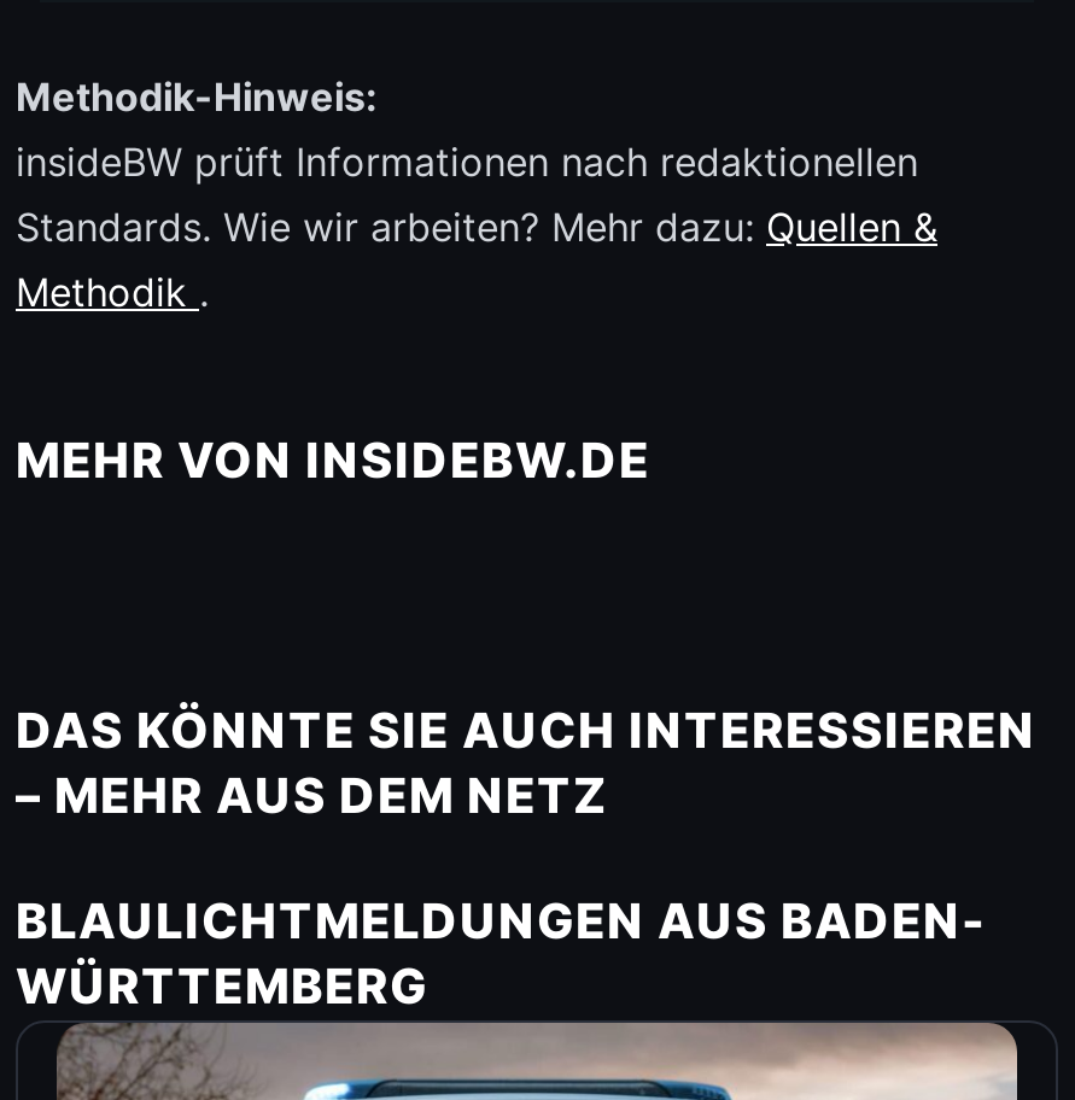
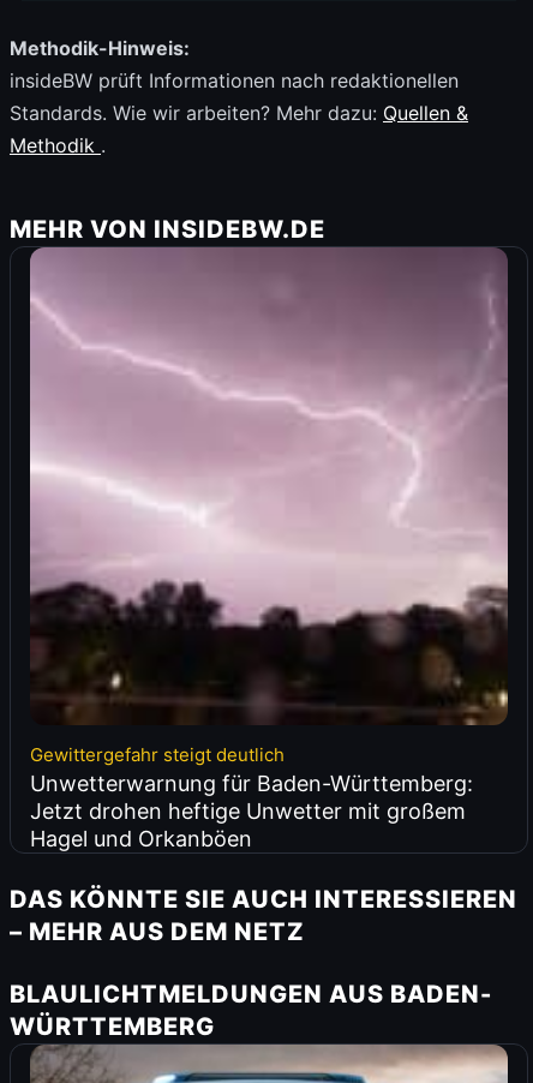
none -> [29,246,509,851] [image] | Gewittergefahr steigt deutlich | Unwetterwarnung für Baden-Württemberg: | Jetzt drohen heftige Unwetter mit großem | Hagel und Orkanböen

